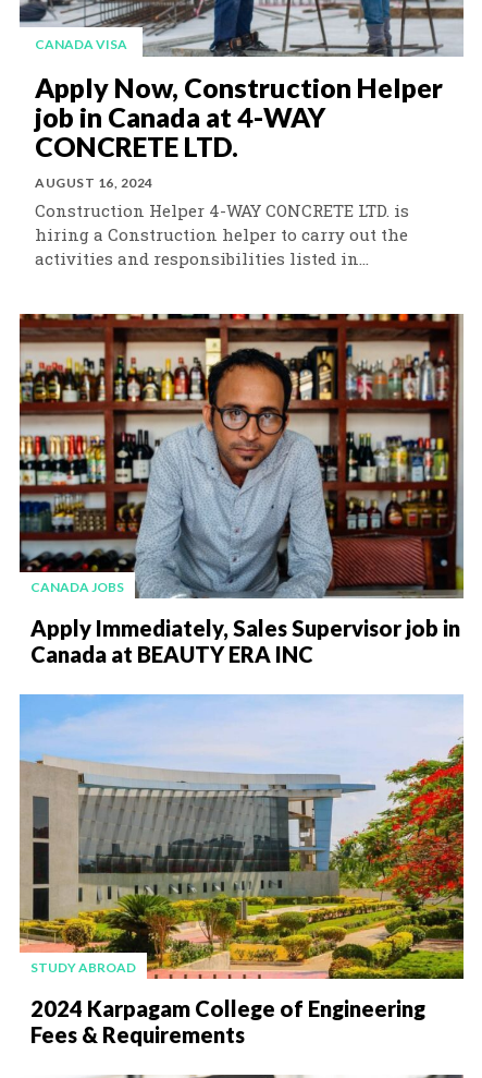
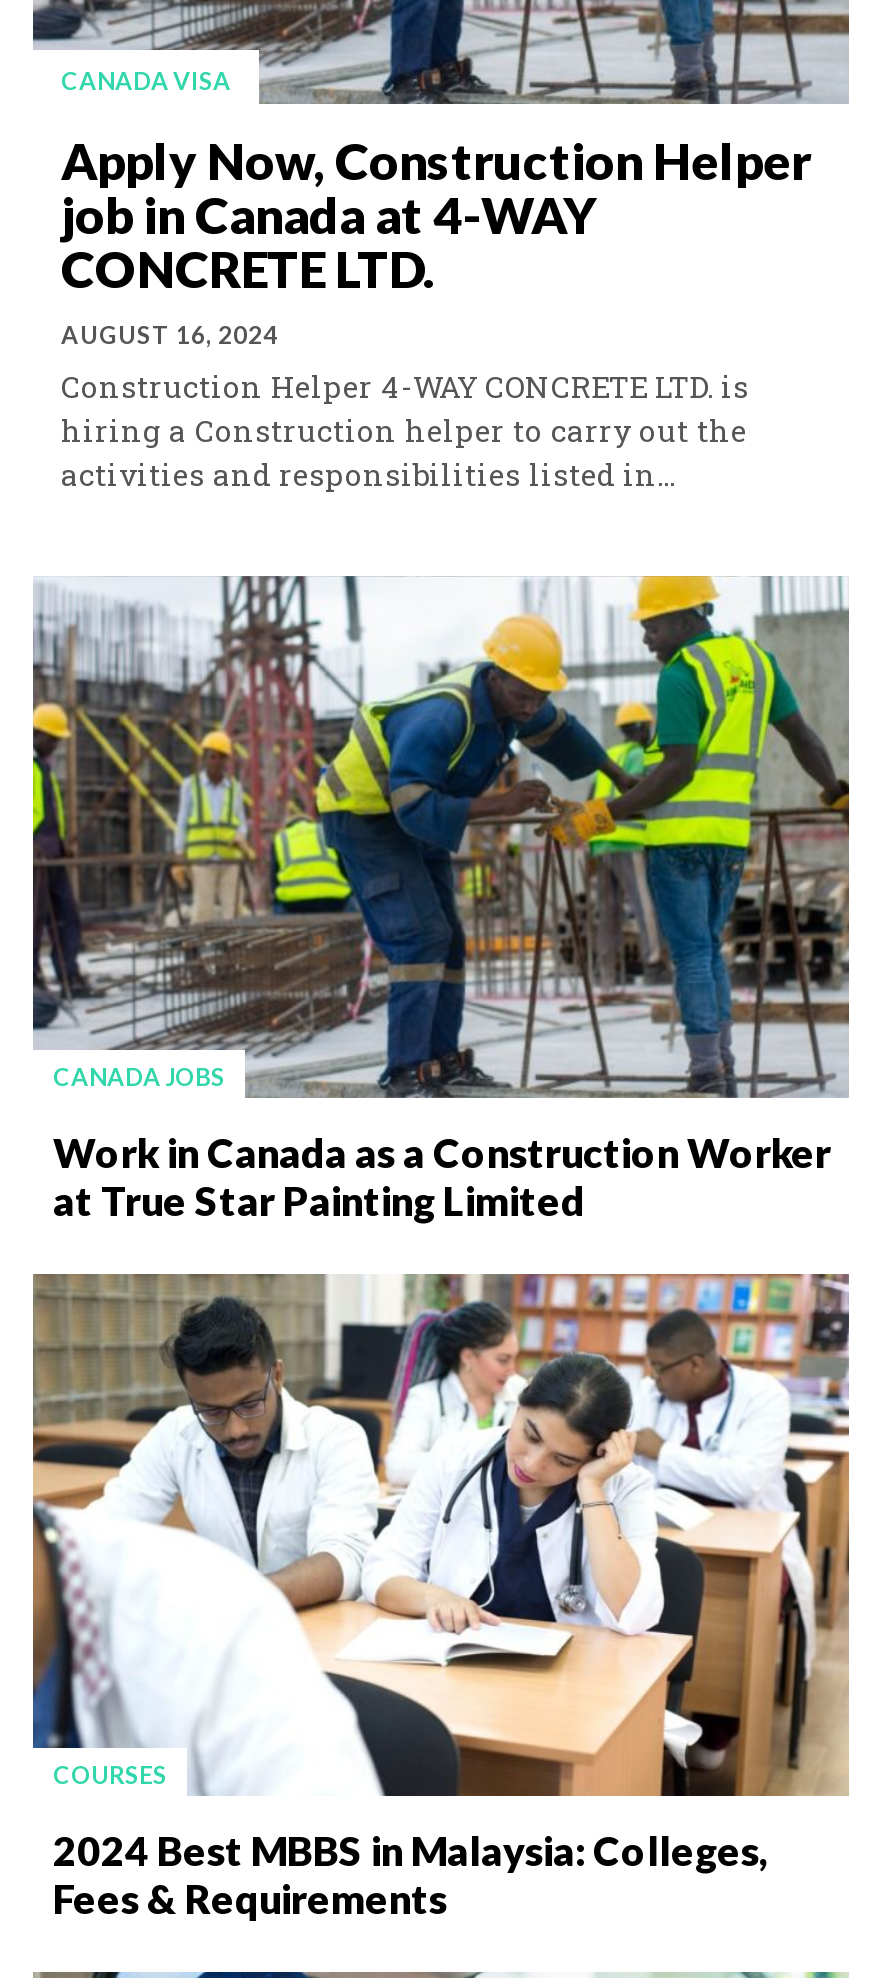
[18,313,465,667] [image] | Apply Immediately, Sales Supervisor job in | Canada at BEAUTY ERA INC -> [31,574,851,1224] [image] | Work in Canada as a Construction Worker | at True Star Painting Limited
[18,693,465,980] [image] | STUDY ABROAD -> [31,1272,851,1798] [image] | COURSES
[30,995,425,1021] 2024 Karpagam College of Engineering -> [53,1826,769,1874] 2024 Best MBBS in Malaysia: Colleges,

